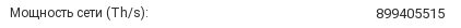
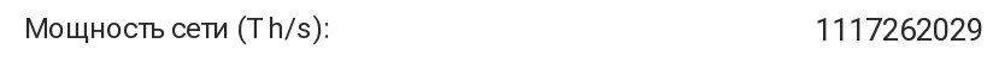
[376,6,445,22] 899405515 -> [815,13,983,49] 1117262029

